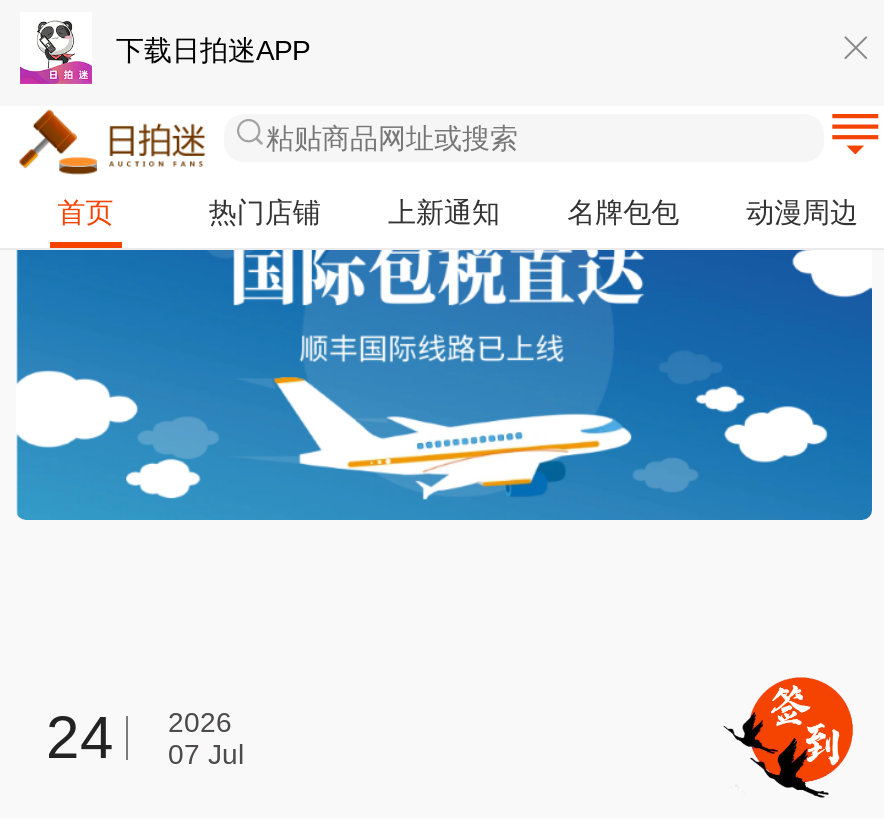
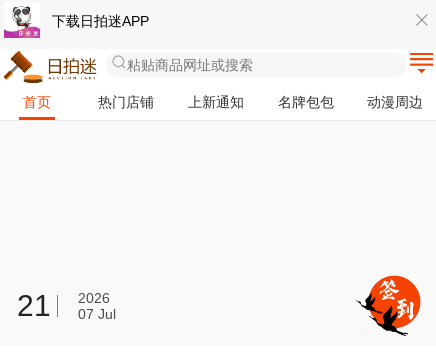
[14,248,874,524] [image] -> none
[46,704,244,770] 24 2026 07 Jul -> [17,289,116,322] 21 2026 07 Jul

